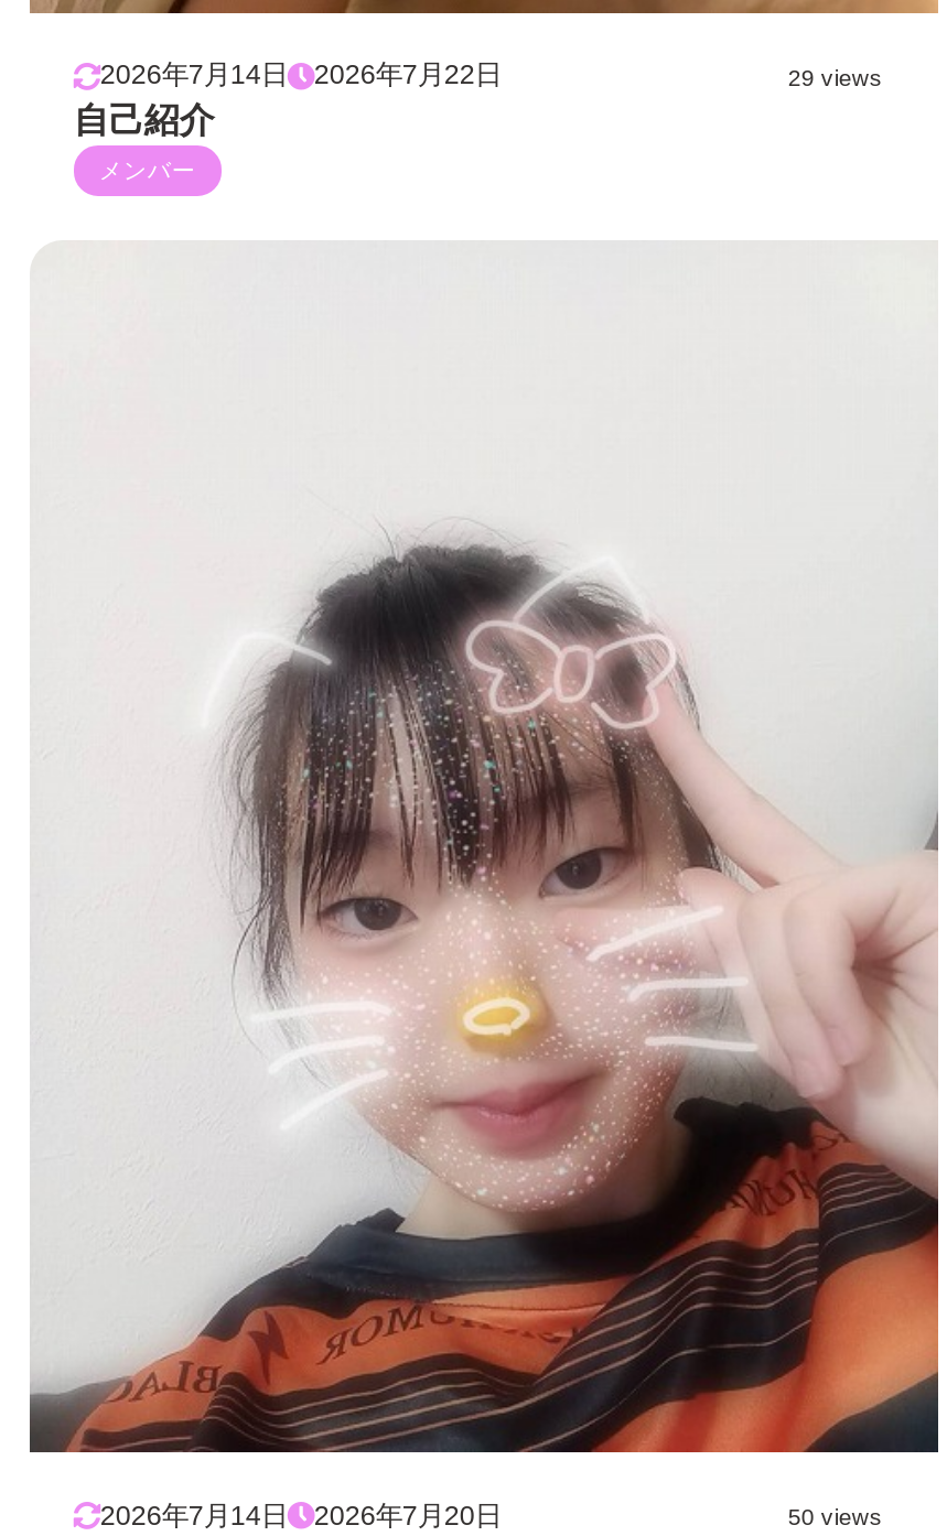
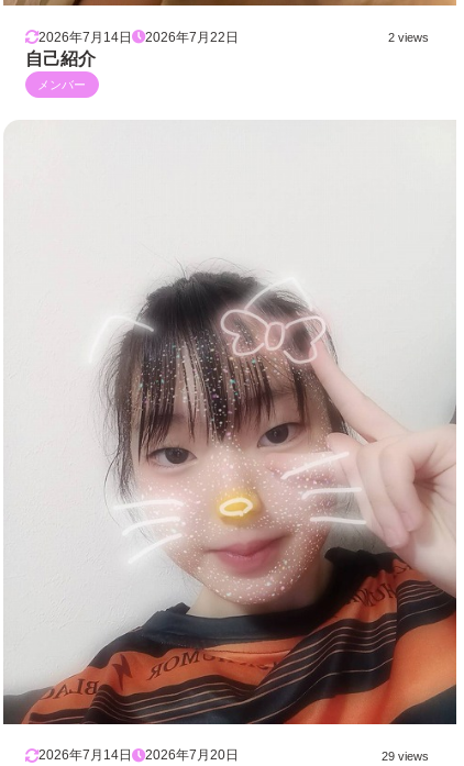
[788,63,883,89] 29 views -> [388,31,429,44] 2 views
[788,1503,883,1529] 50 views -> [381,749,429,762] 29 views

